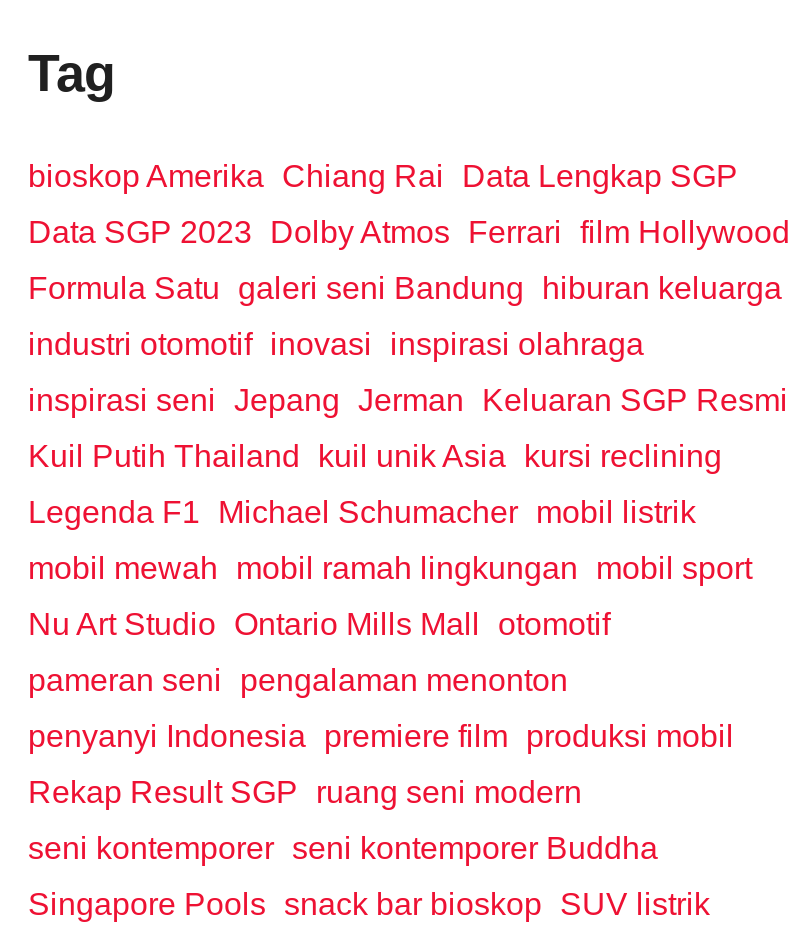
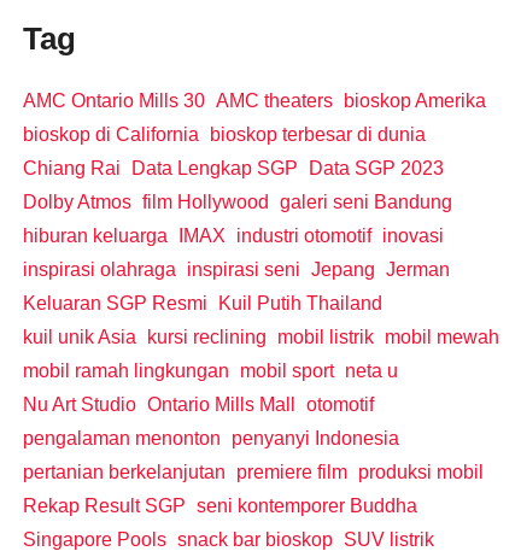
[28,158,790,584] bioskop Amerika Chiang Rai Data Lengkap SGP | Data SGP 2023 Dolby Atmos Ferrari film Hollywood | Formula Satu galeri seni Bandung hiburan keluarga | industri otomotif inovasi inspirasi olahraga | inspirasi seni Jepang Jerman Keluaran SGP Resmi | Kuil Putih Thailand kuil unik Asia kursi reclining | Legenda F1 Michael Schumacher mobil listrik | mobil mewah mobil ramah lingkungan mobil sport -> [23,90,499,381] AMC Ontario Mills 30 AMC theaters bioskop Amerika | bioskop di California bioskop terbesar di dunia | Chiang Rai Data Lengkap SGP Data SGP 2023 | Dolby Atmos film Hollywood galeri seni Bandung | hiburan keluarga IMAX industri otomotif inovasi | inspirasi olahraga inspirasi seni Jepang Jerman | Keluaran SGP Resmi Kuil Putih Thailand | kuil unik Asia kursi reclining mobil listrik mobil mewah | mobil ramah lingkungan mobil sport neta u
moved [28,606,610,640] -> [23,394,374,414]: Nu Art Studio Ontario Mills Mall otomotif
[28,662,734,864] pameran seni pengalaman menonton | penyanyi Indonesia premiere film produksi mobil | Rekap Result SGP ruang seni modern | seni kontemporer seni kontemporer Buddha -> [23,428,484,516] pengalaman menonton penyanyi Indonesia | pertanian berkelanjutan premiere film produksi mobil | Rekap Result SGP seni kontemporer Buddha

